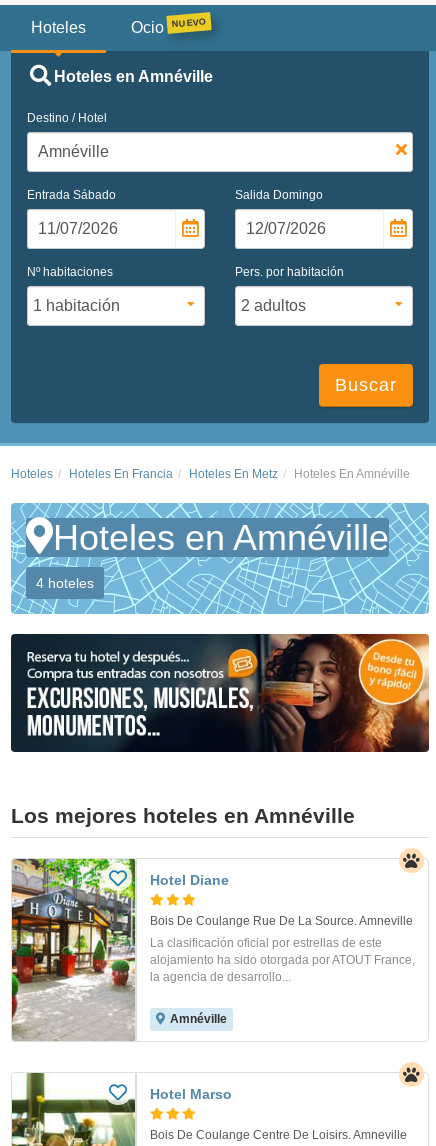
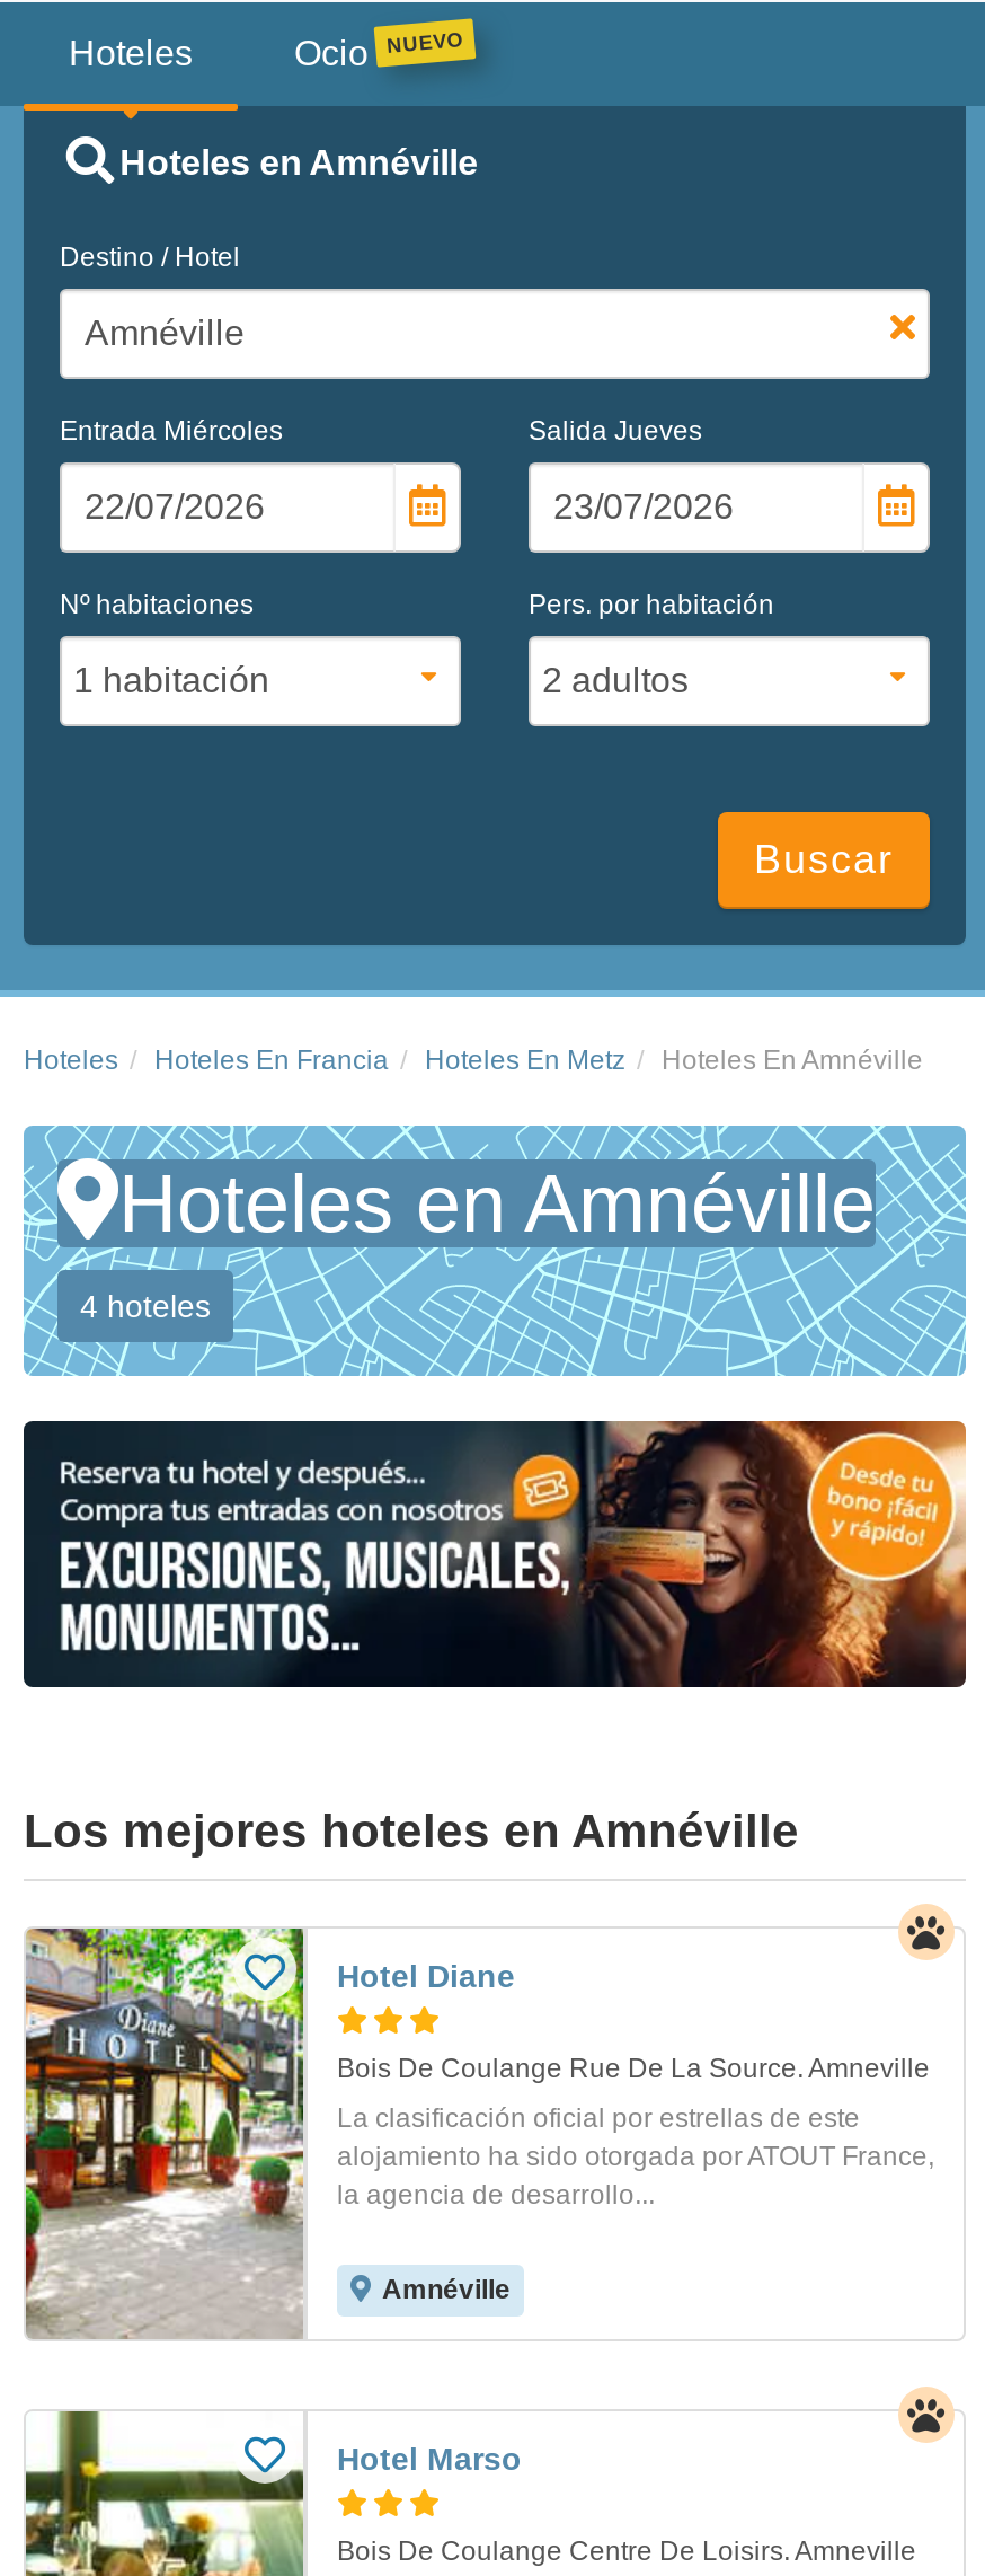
[27,188,116,202] Entrada Sábado -> [60,414,283,446] Entrada Miércoles
[235,188,323,202] Salida Domingo -> [529,414,702,446] Salida Jueves

